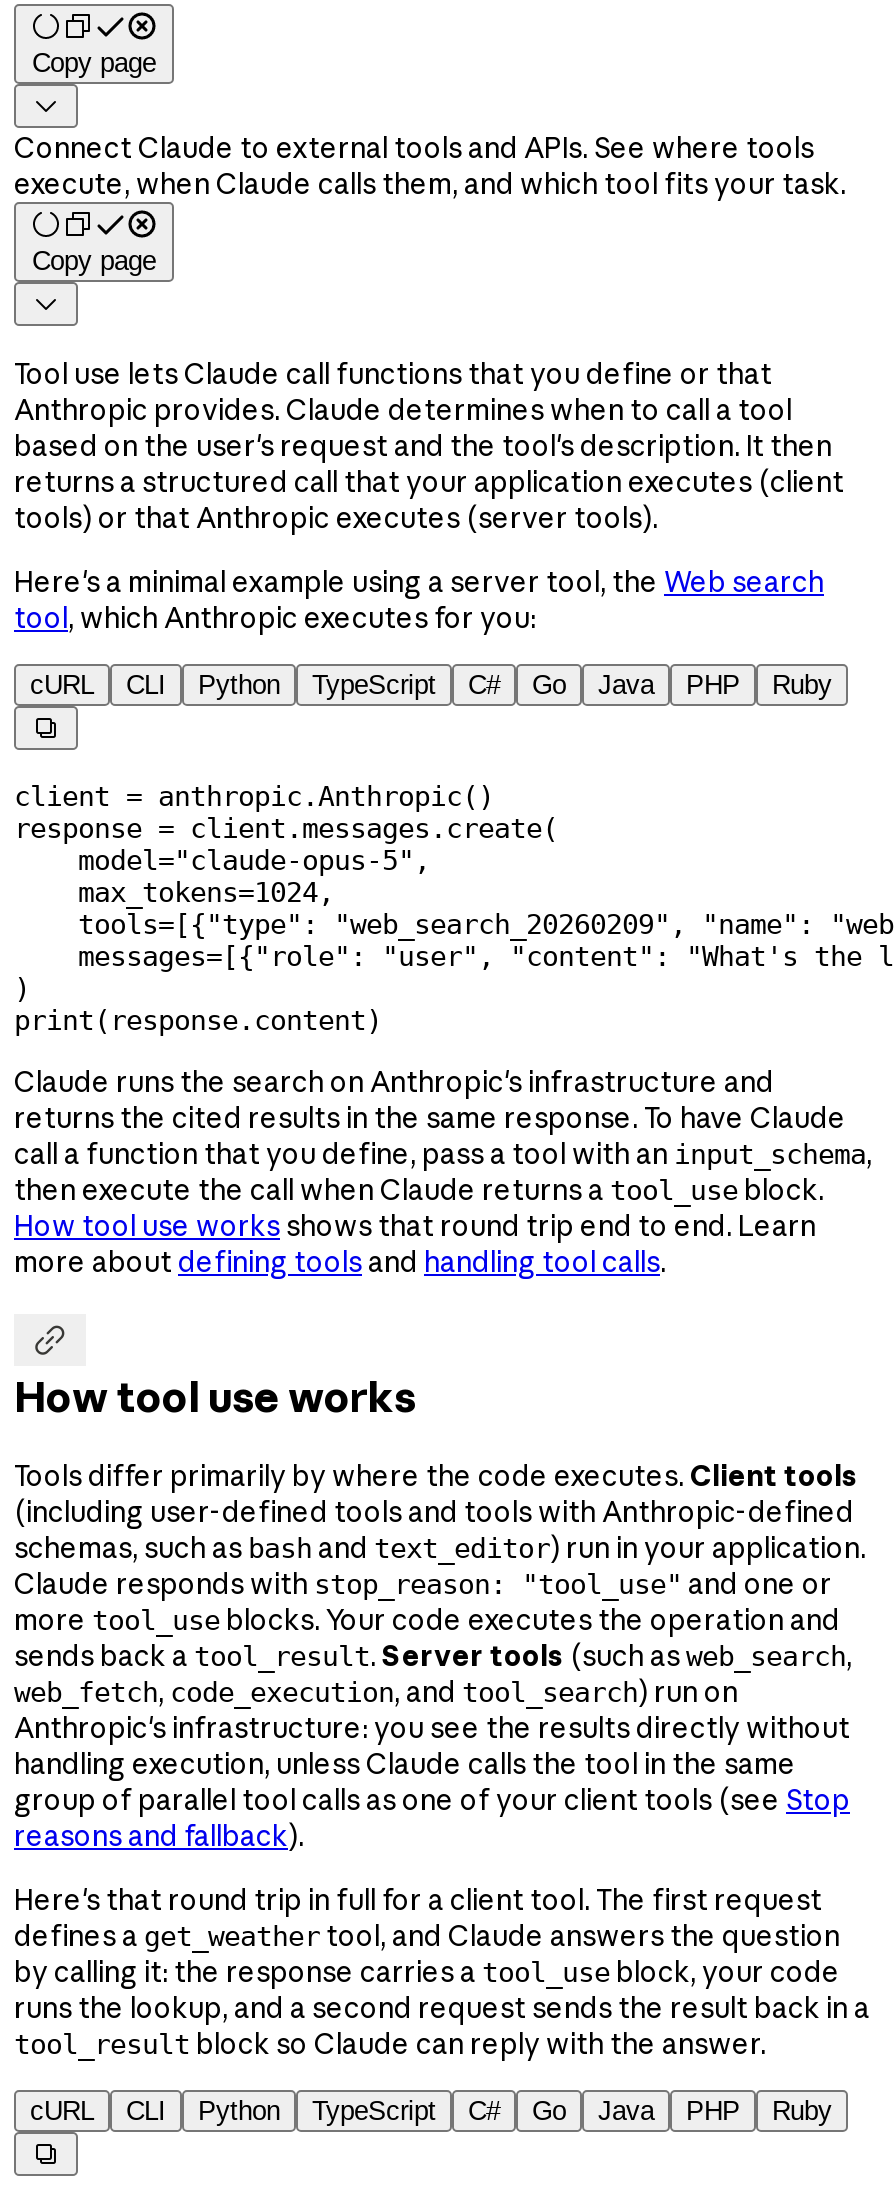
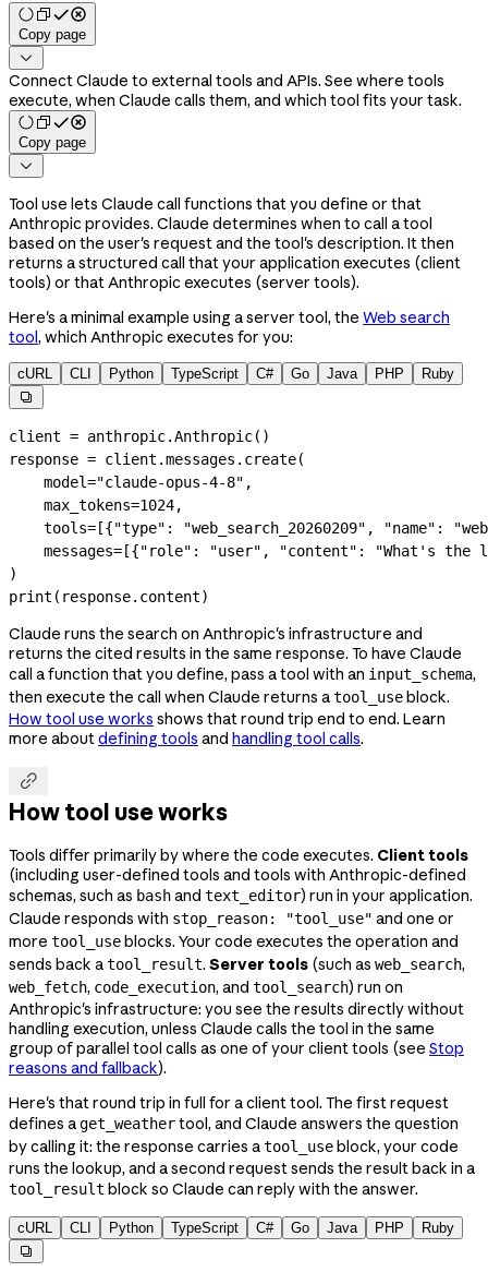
[14,844,430,876] model ="claude-opus-5", -> [9,473,253,491] model ="claude-opus-4-8",

